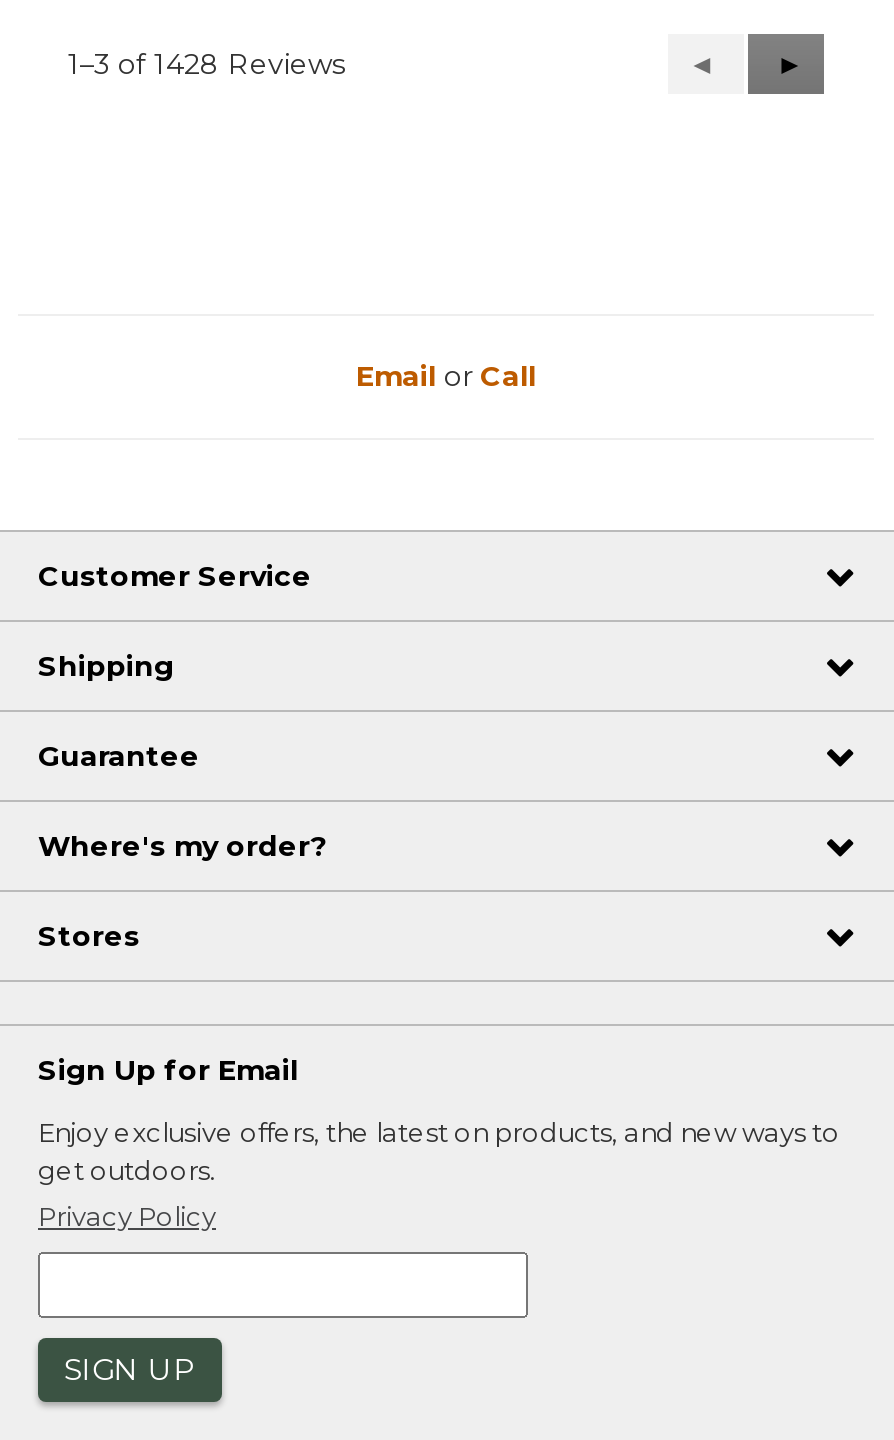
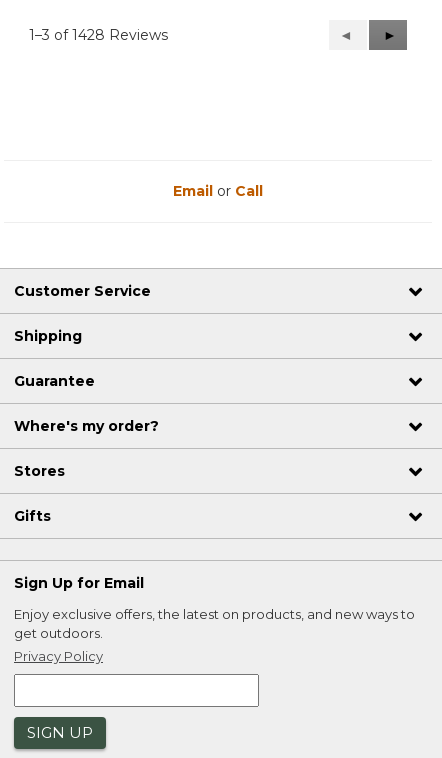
none -> [14,507,51,525] Gifts

